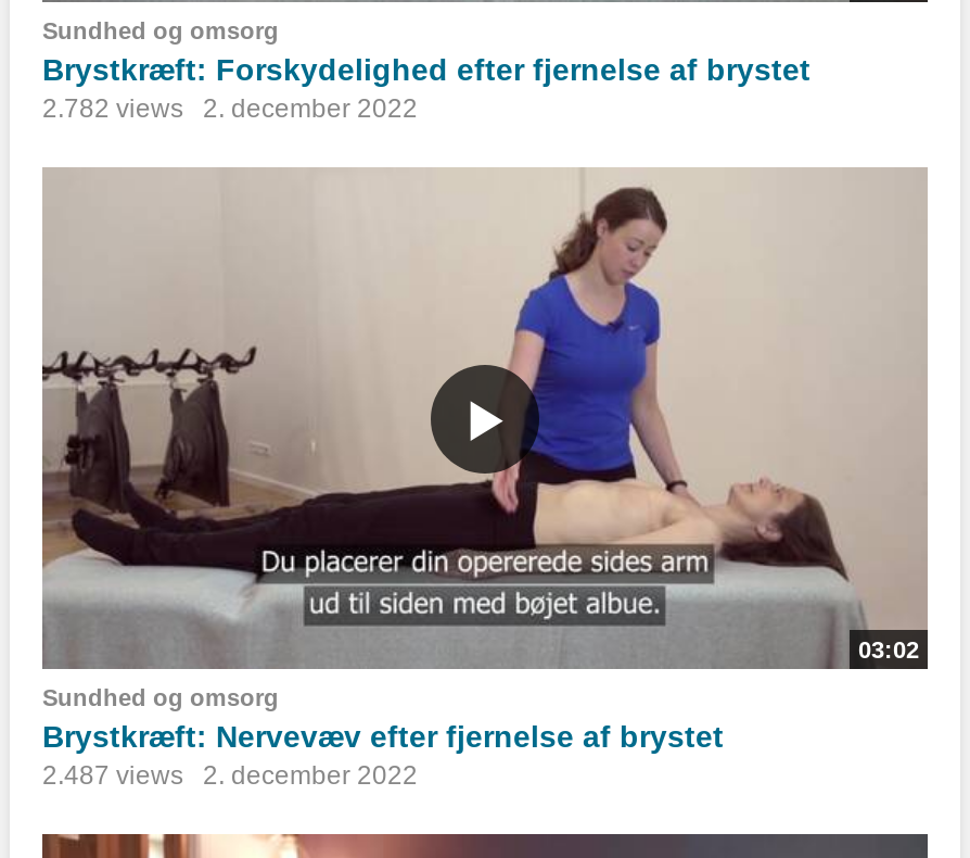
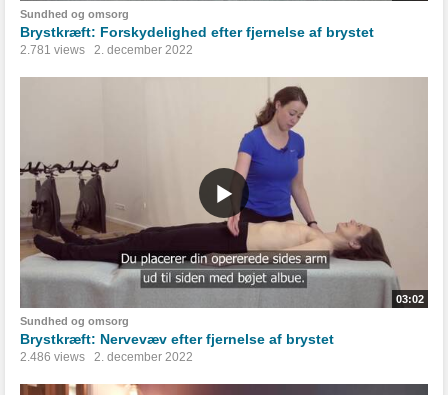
[42,94,418,124] 2.782 views 2. december 2022 -> [20,43,193,57] 2.781 views 2. december 2022
[42,761,418,791] 2.487 views 2. december 2022 -> [20,350,193,364] 2.486 views 2. december 2022

